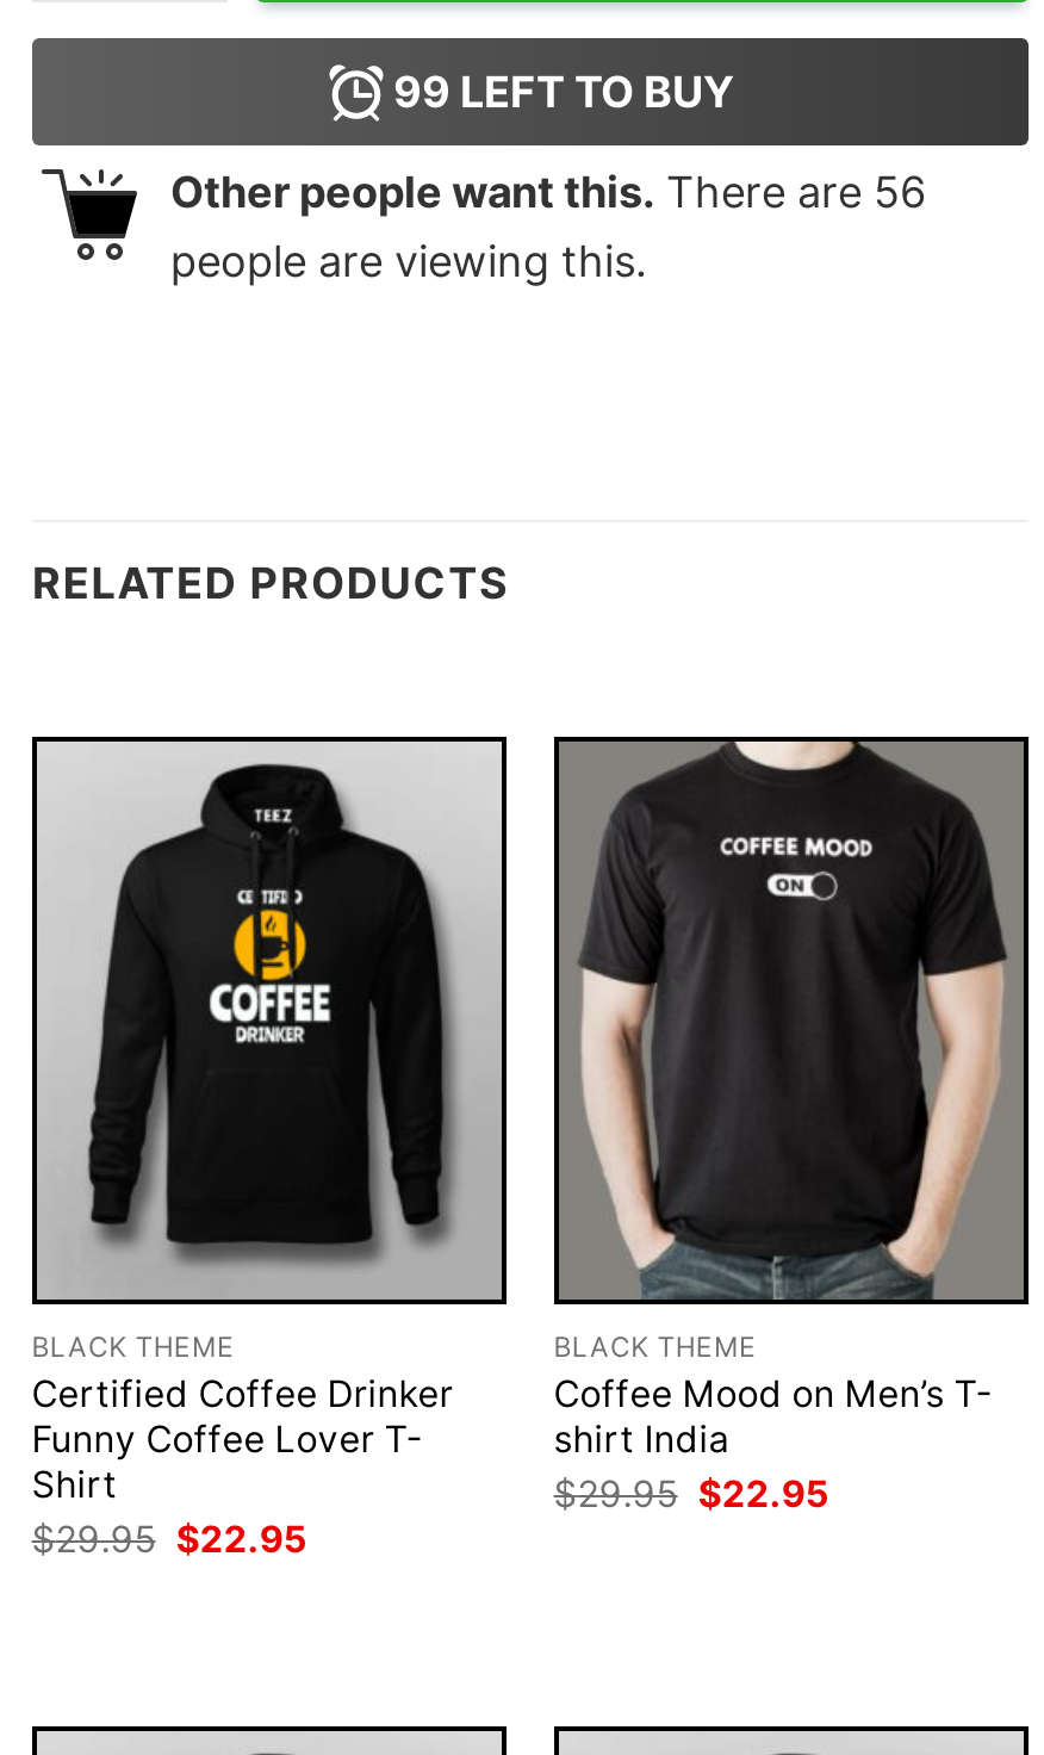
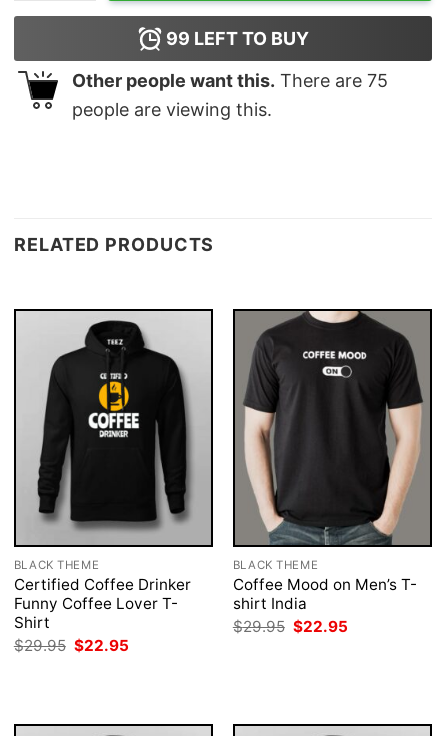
[170,167,926,217] Other people want this. There are 56 -> [72,70,388,91] Other people want this. There are 75

